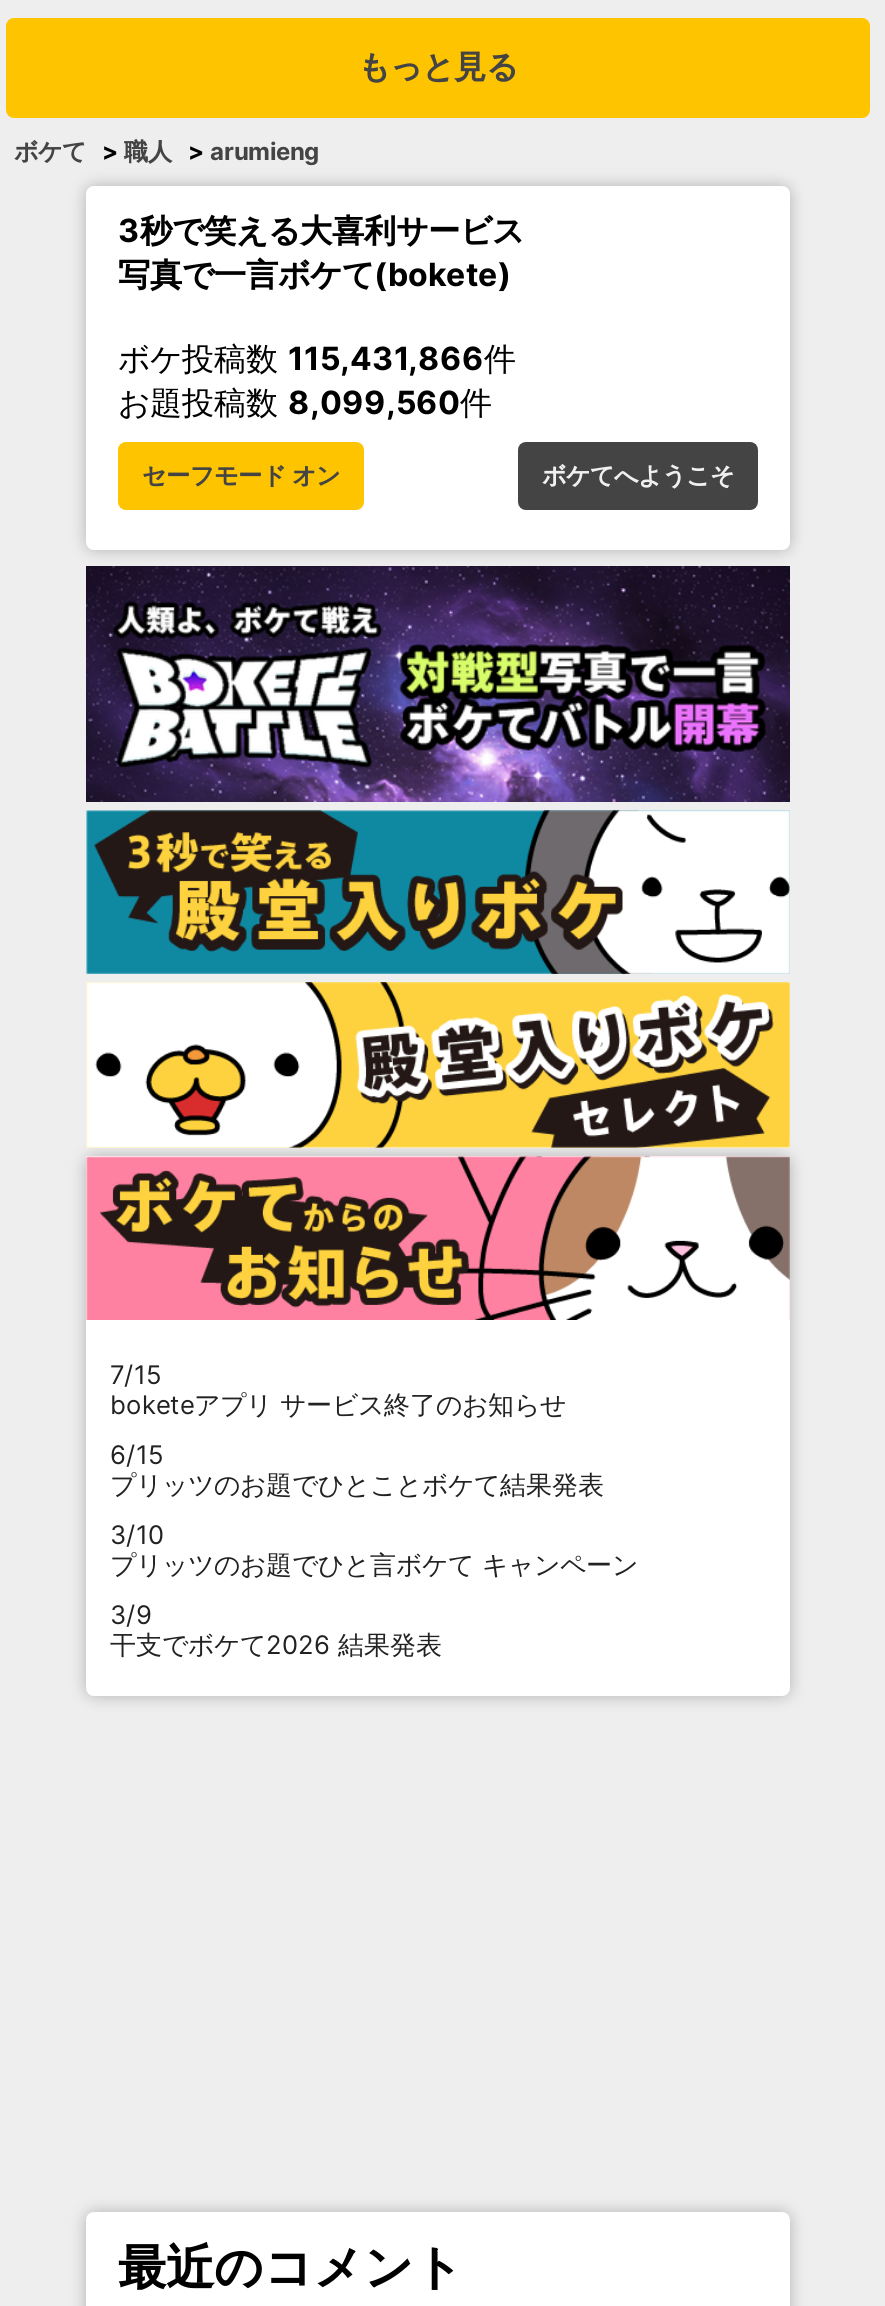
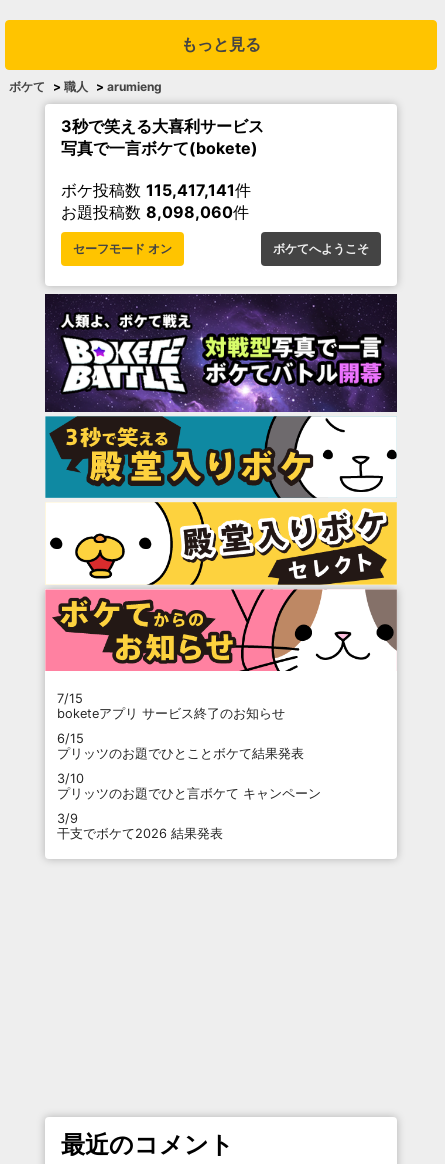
[118,339,516,379] ボケ投稿数115,431,866件 -> [61,180,251,200] ボケ投稿数115,417,141件
[118,383,492,423] お題投稿数8,099,560件 -> [61,202,249,222] お題投稿数8,098,060件

